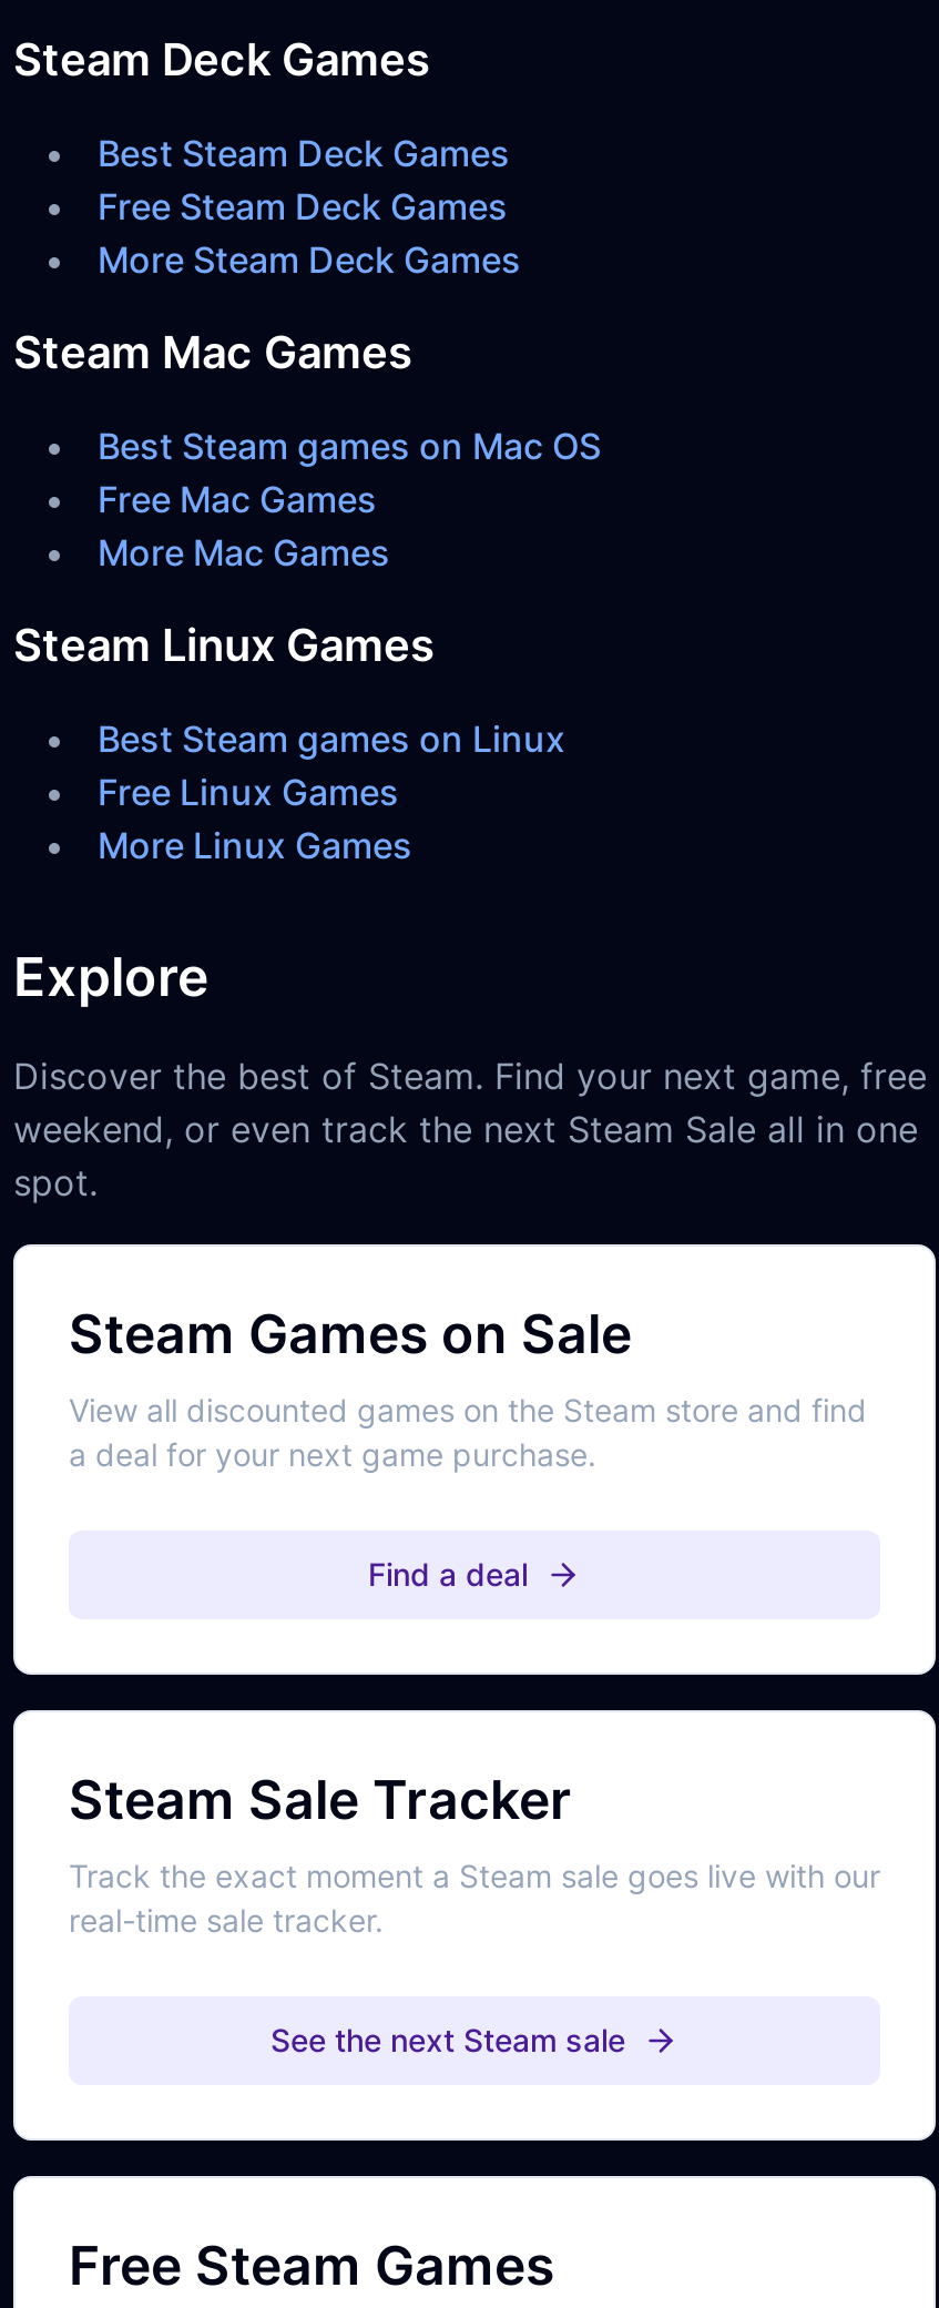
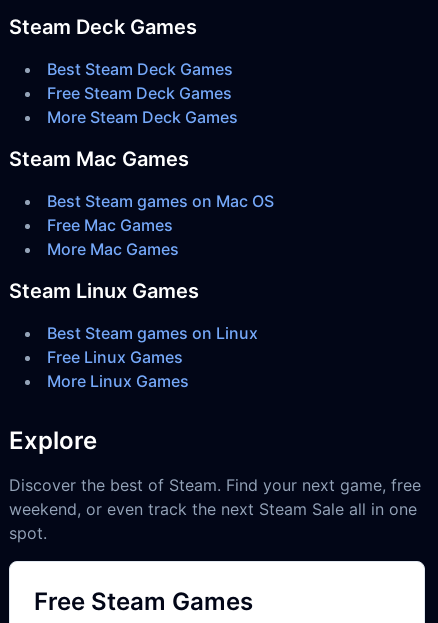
[69,1301,867,1592] Steam Games on Sale | View all discounted games on the Steam store and find | a deal for your next game purchase. | Find a deal -> none
[69,1767,880,2058] Steam Sale Tracker | Track the exact moment a Steam sale goes live with our | real-time sale tracker. | See the next Steam sale -> none

